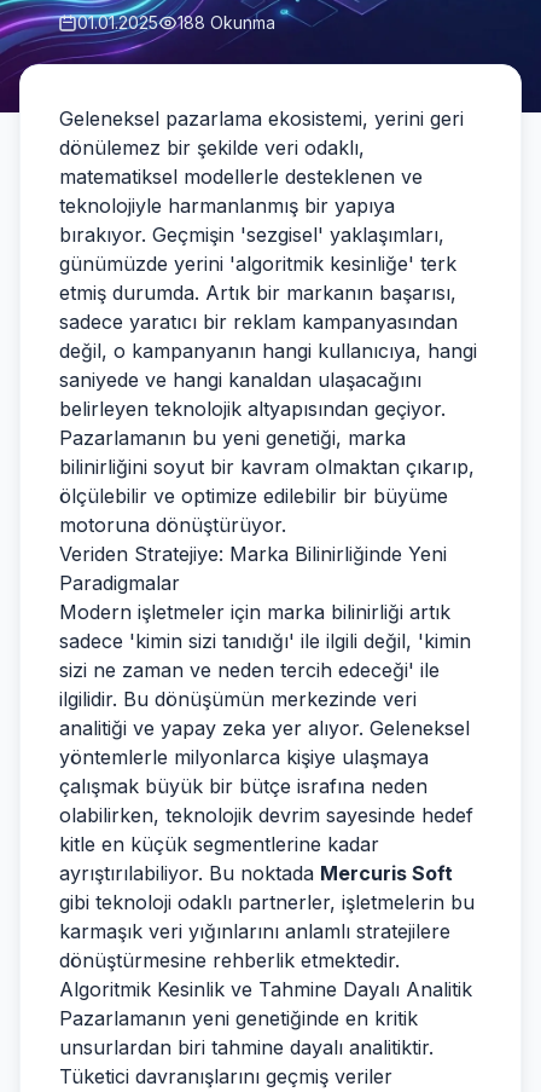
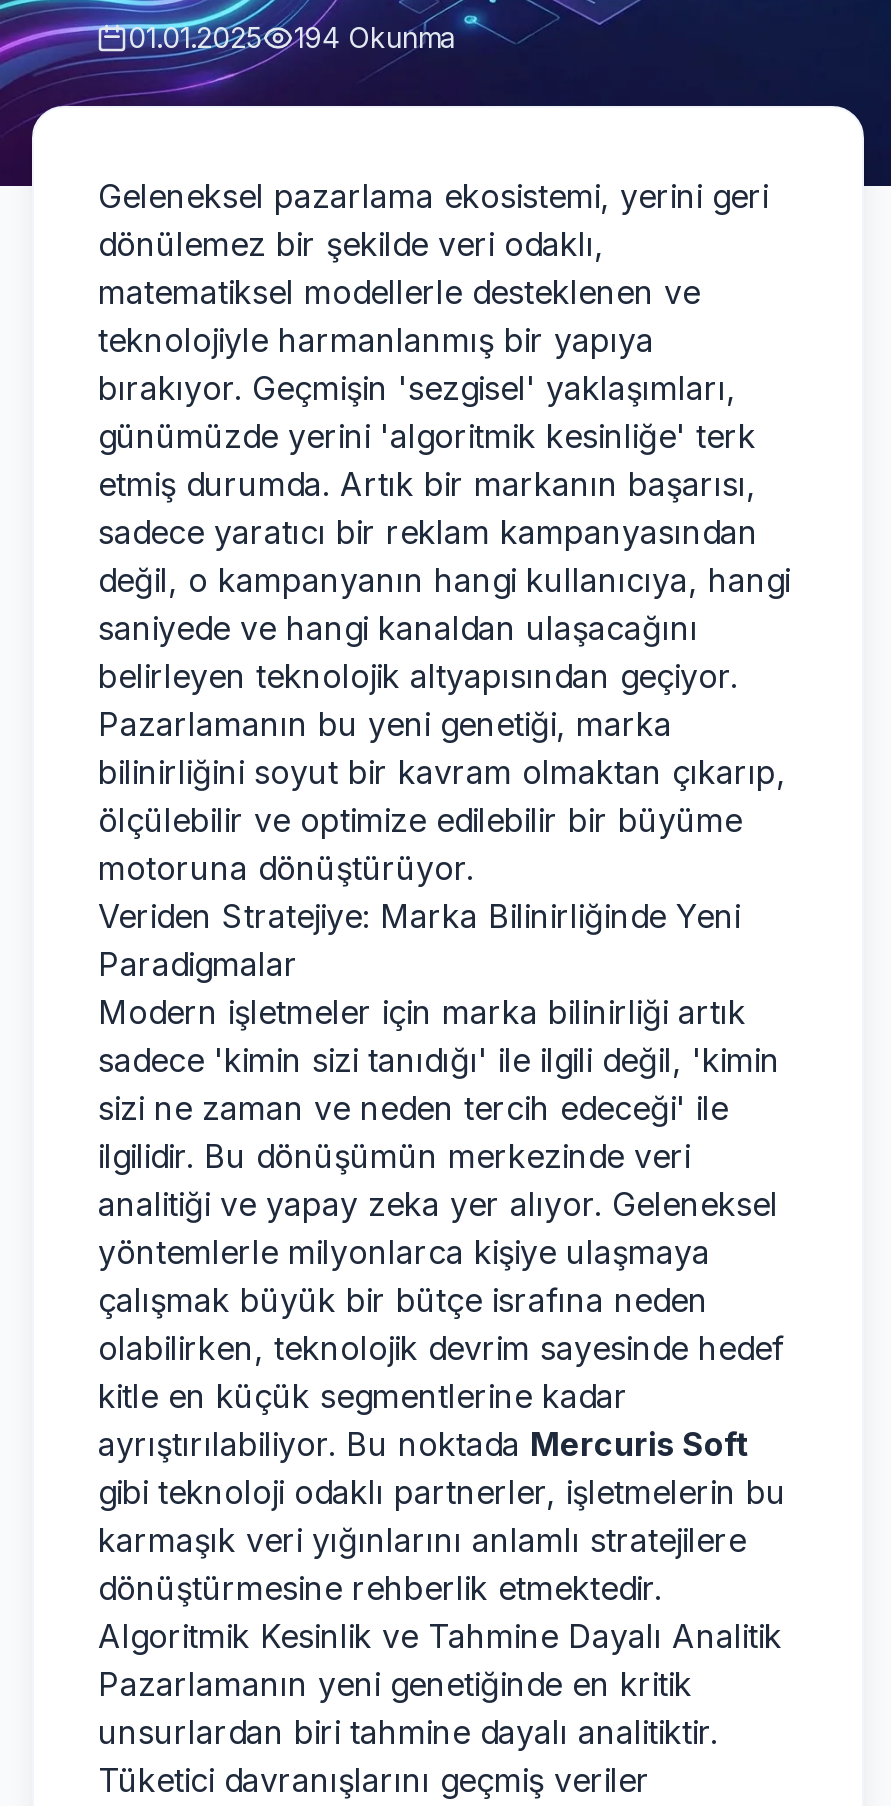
[178,12,275,33] 188 Okunma -> [294,20,456,54] 194 Okunma

